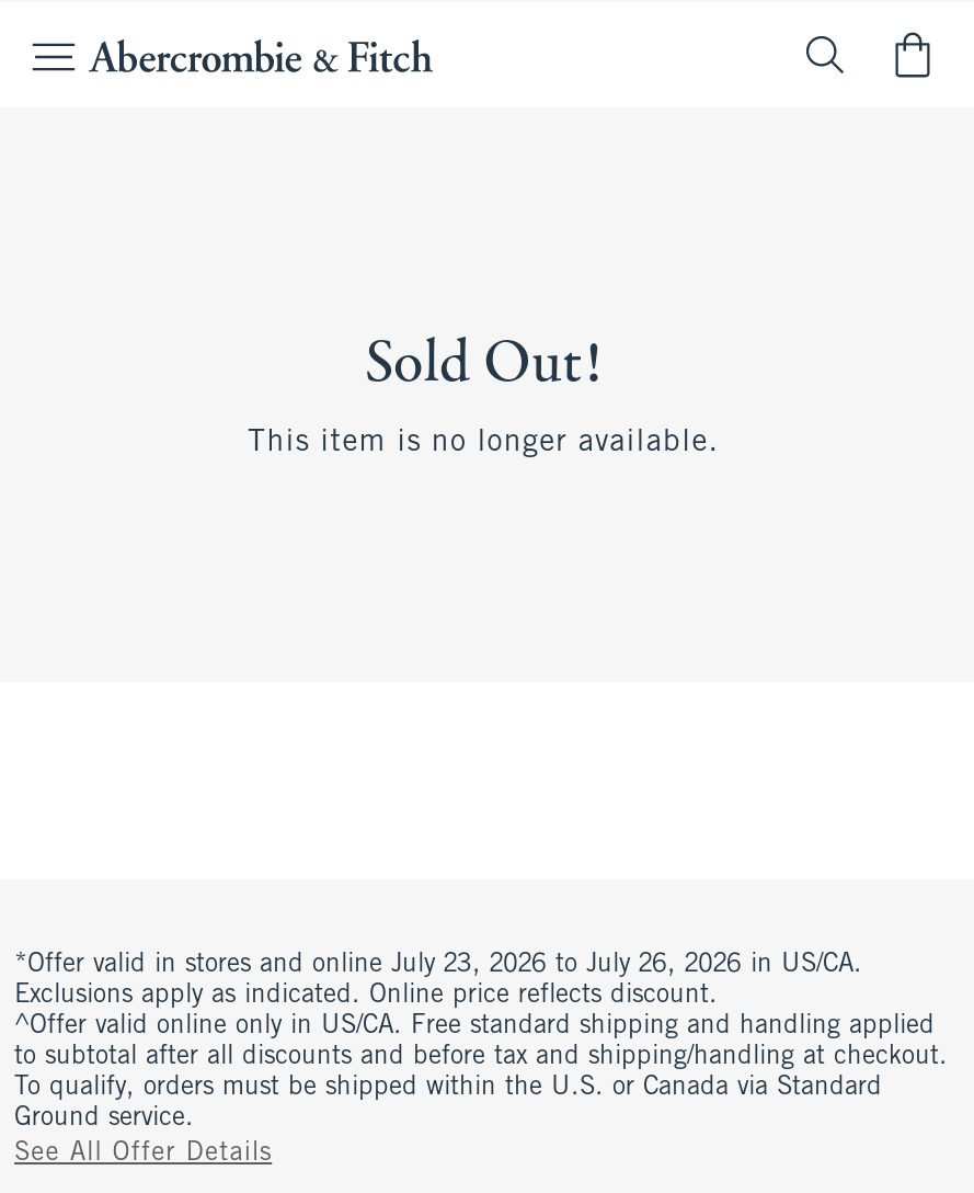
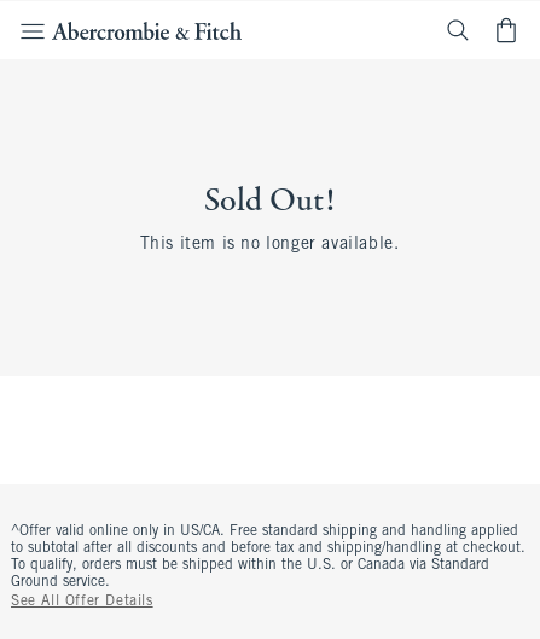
[14,952,862,1009] *Offer valid in stores and online July 23, 2026 to July 26, 2026 in US/CA. | Exclusions apply as indicated. Online price reflects discount. -> none

